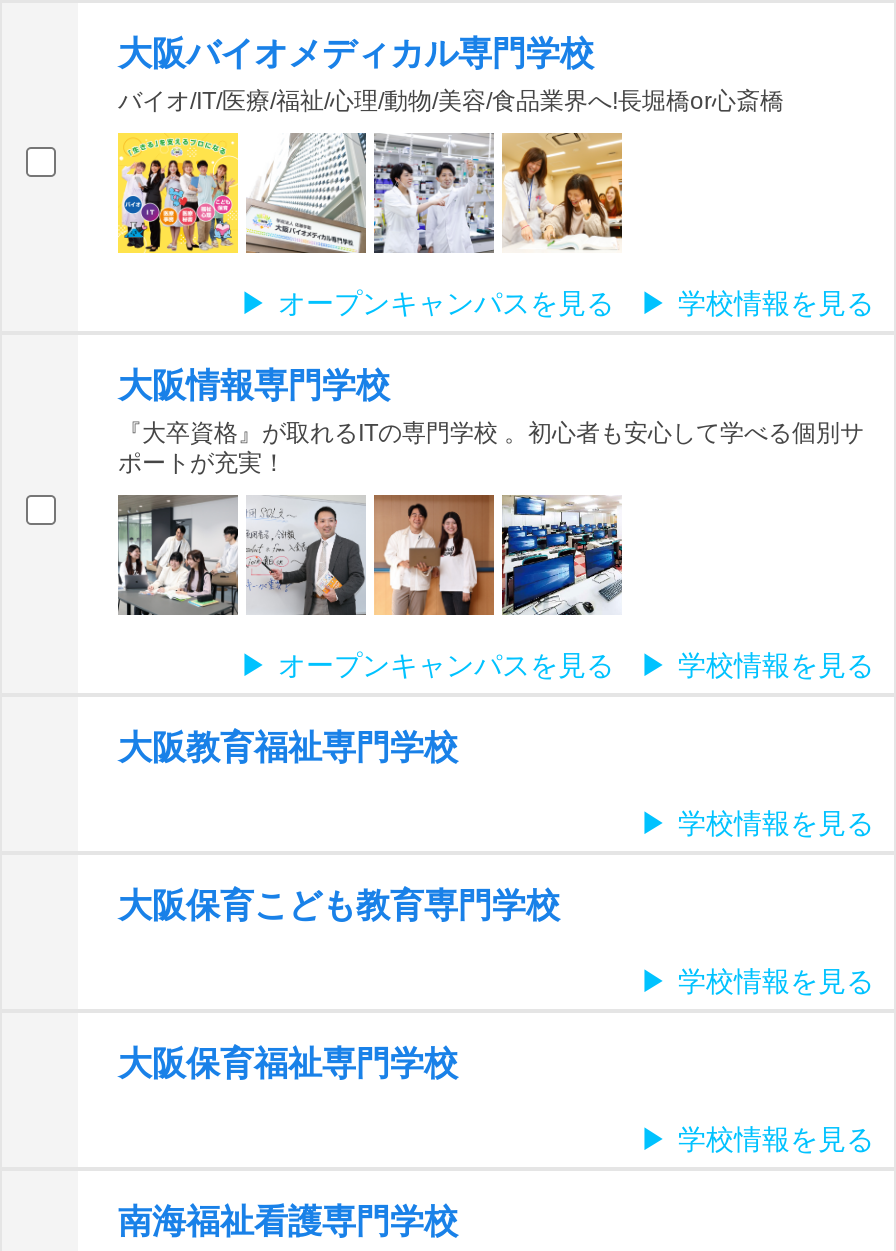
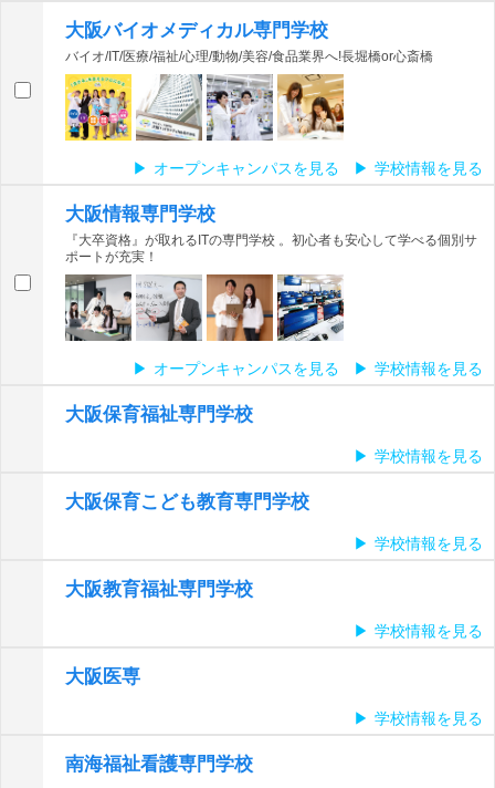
moved [118,729,458,767] -> [65,579,253,600]: 大阪教育福祉専門学校
none -> [65,622,483,687] 学校情報を見る | 大阪医専
moved [118,1045,458,1083] -> [65,404,253,425]: 大阪保育福祉専門学校

